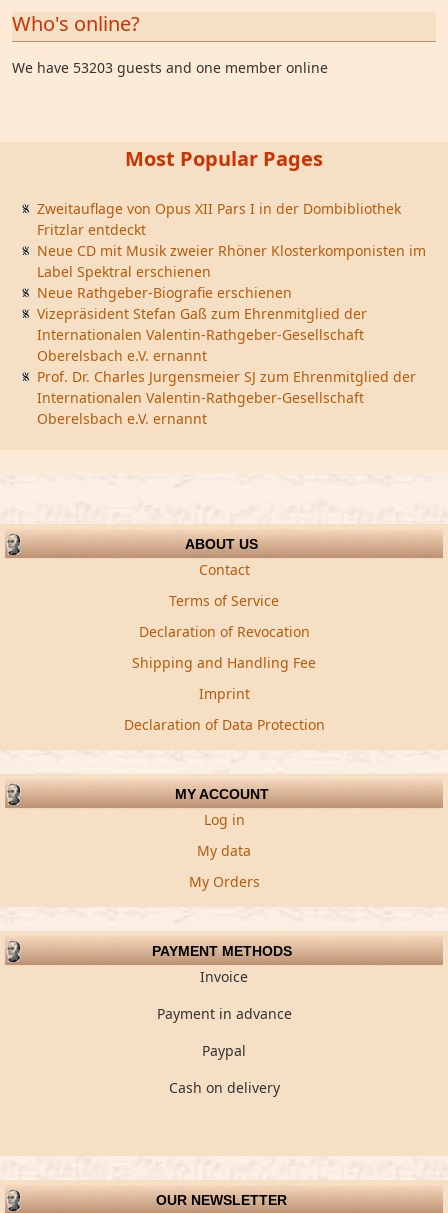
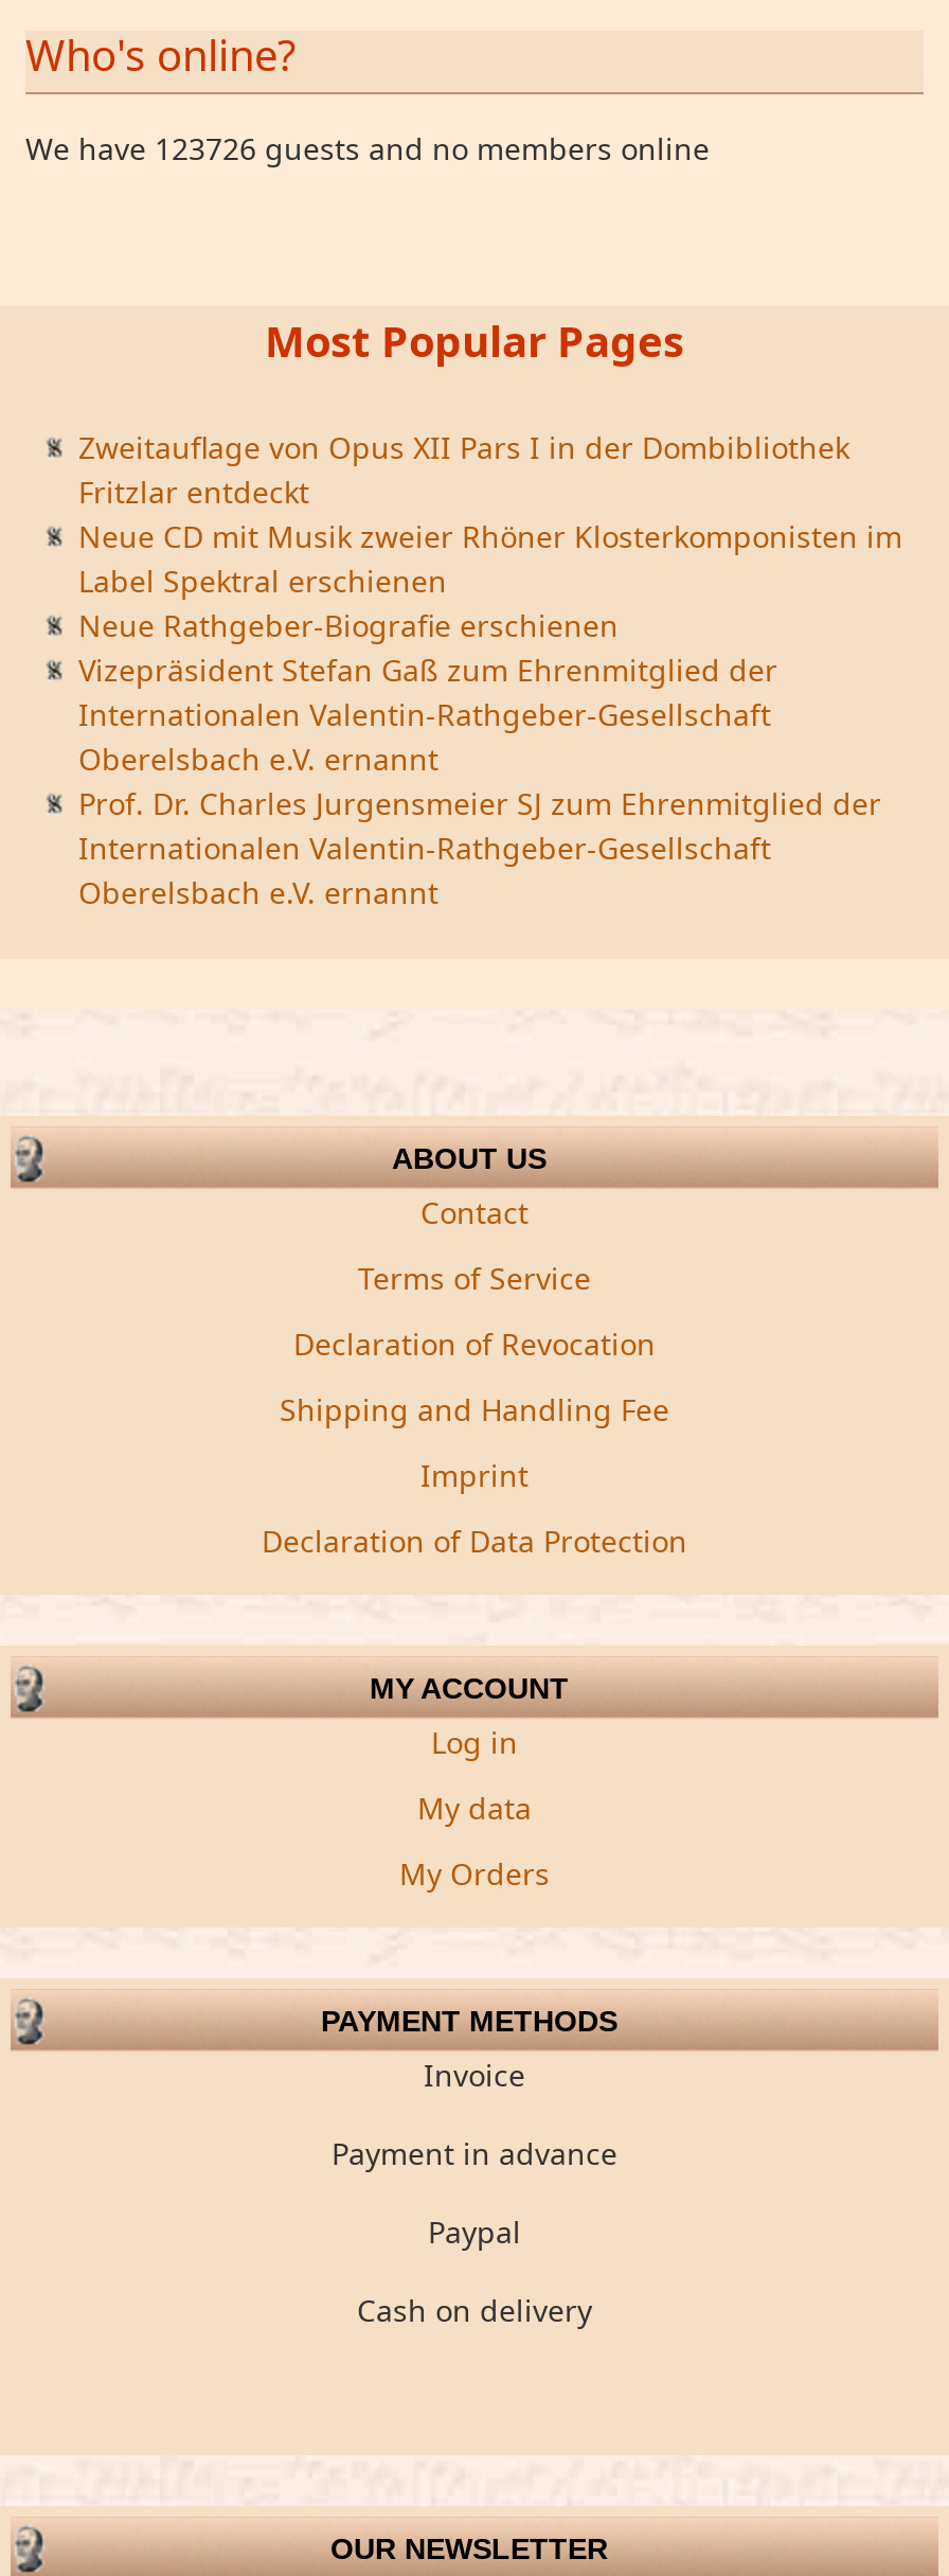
[12,58,328,77] We have 53203 guests and one member online -> [25,128,710,168] We have 123726 guests and no members online

